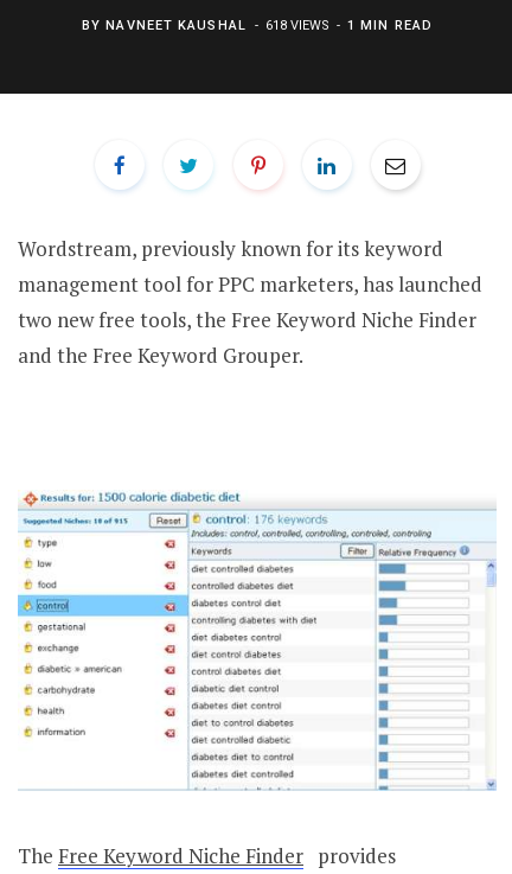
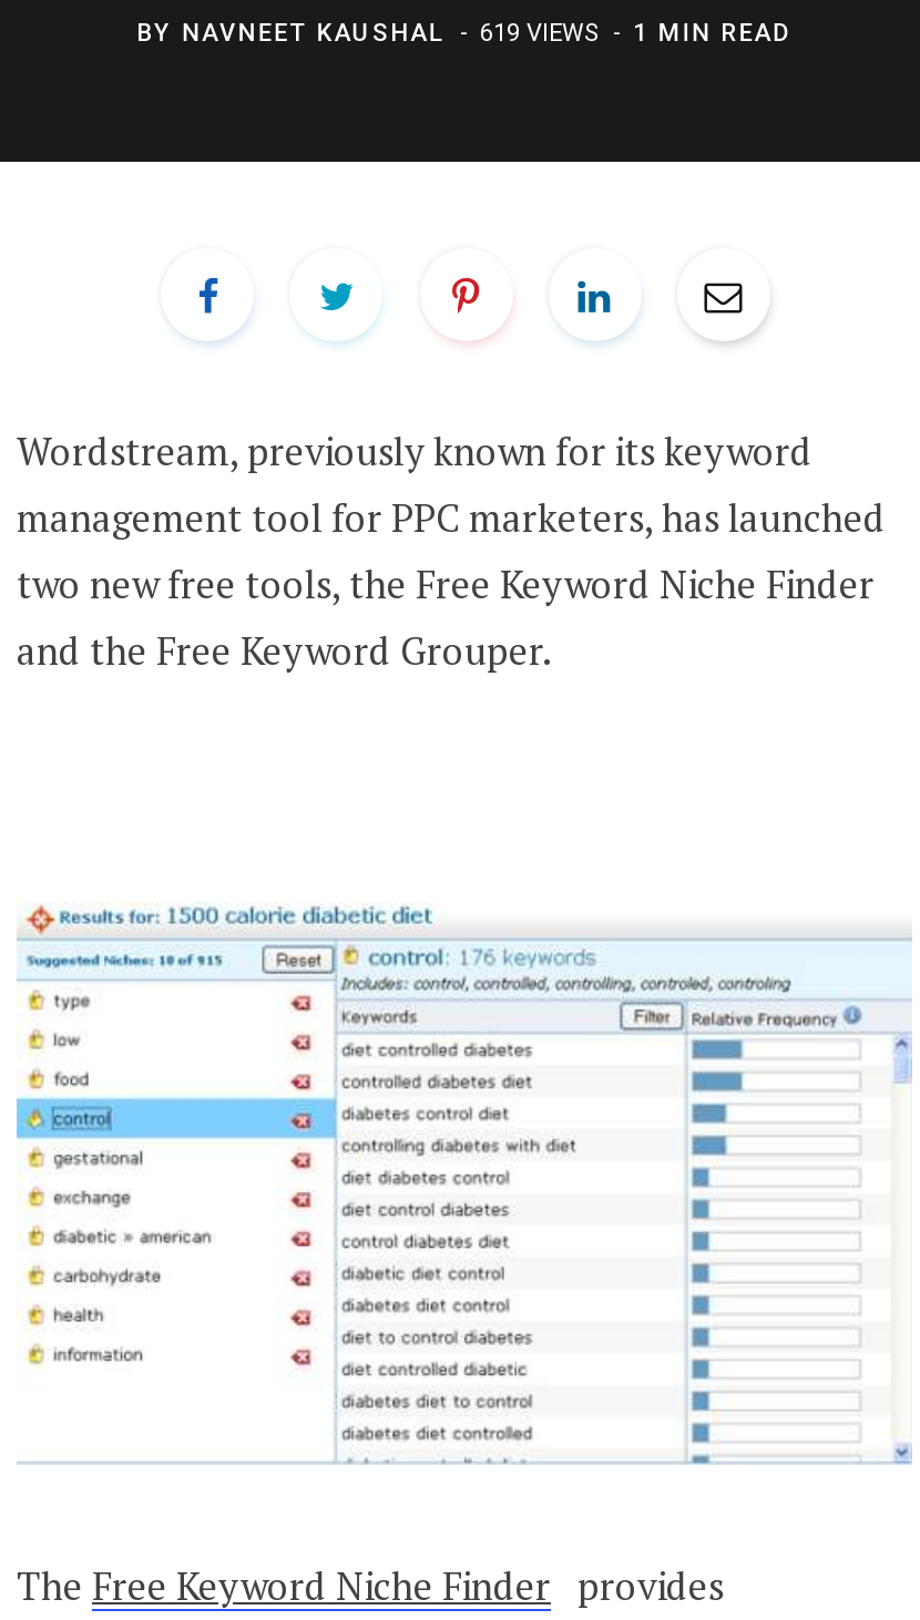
[82,17,433,33] BY NAVNEET KAUSHAL 618 VIEWS 1 MIN READ -> [136,19,793,48] BY NAVNEET KAUSHAL 619 VIEWS 1 MIN READ

